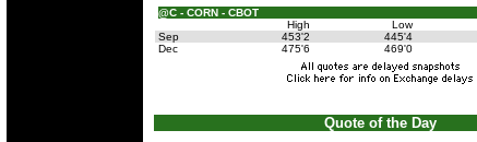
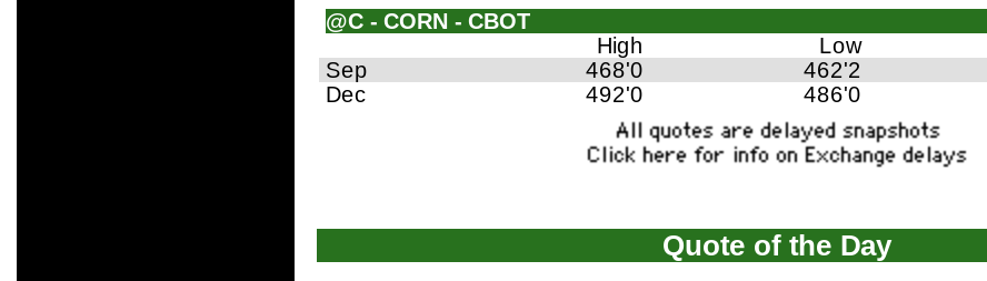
[282,31,310,43] 453'2 -> [586,58,644,82] 468'0
[384,31,413,43] 445'4 -> [804,58,861,82] 462'2
[282,43,310,55] 475'6 -> [586,82,644,107] 492'0
[384,43,413,55] 469'0 -> [804,82,861,107] 486'0

